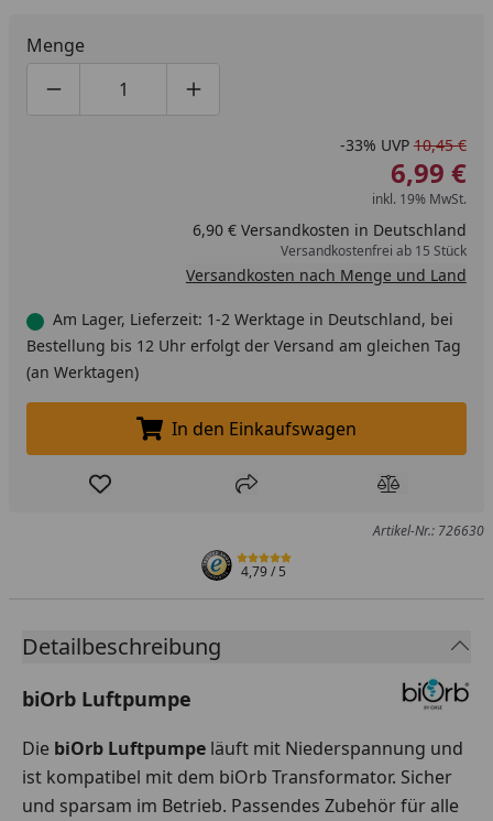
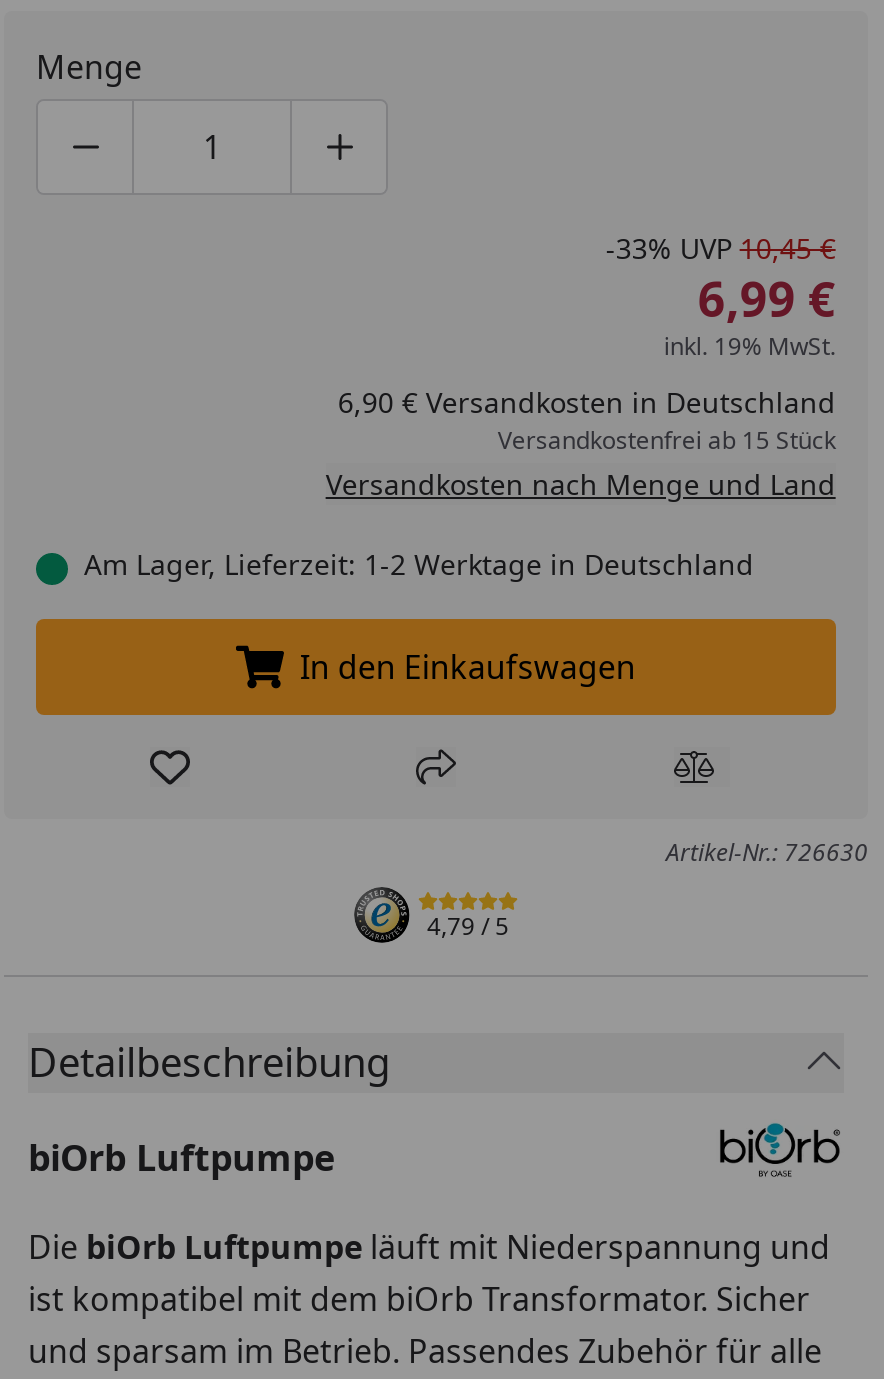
[26,309,461,383] Am Lager, Lieferzeit: 1-2 Werktage in Deutschland, bei | Bestellung bis 12 Uhr erfolgt der Versand am gleichen Tag | (an Werktagen) -> [84,546,754,584] Am Lager, Lieferzeit: 1-2 Werktage in Deutschland

